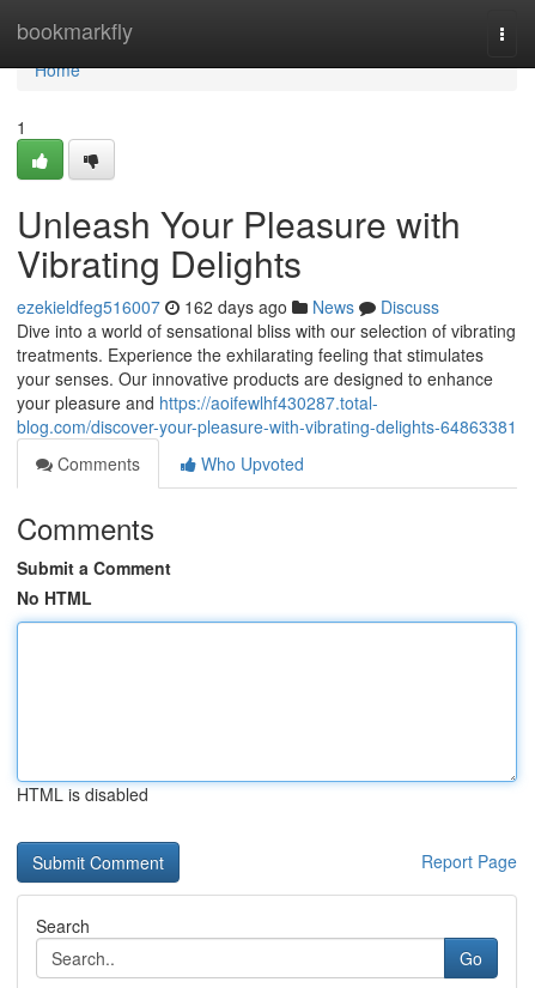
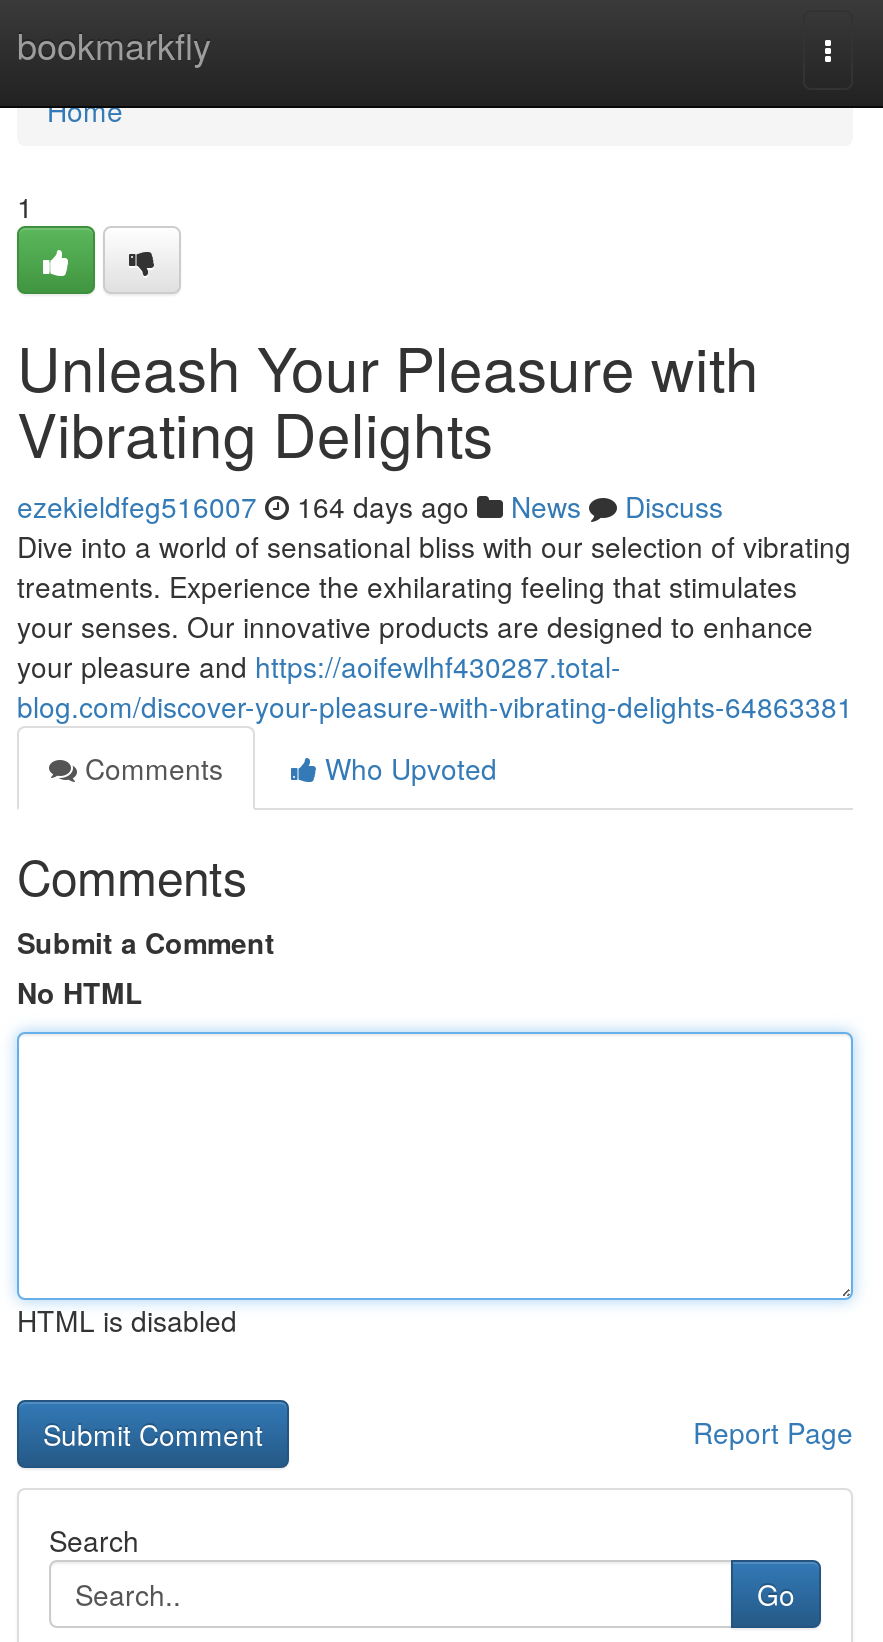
[17,295,439,319] ezekieldfeg516007 162 days ago News Discuss -> [17,486,723,526] ezekieldfeg516007 164 days ago News Discuss

